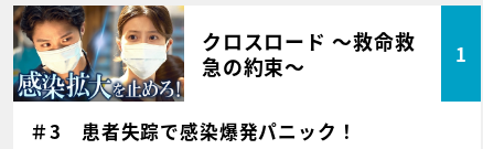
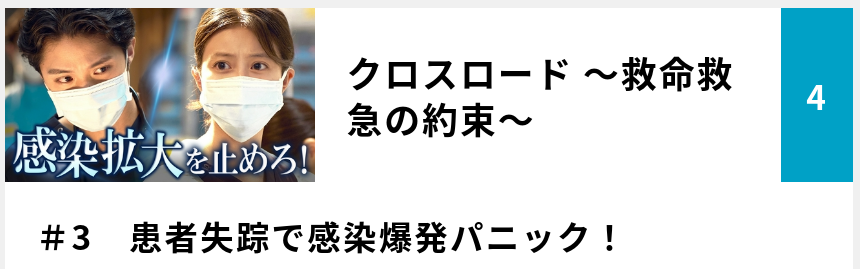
[202,26,467,67] クロスロード ～救命救 1 -> [347,46,828,120] クロスロード ～救命救 4

